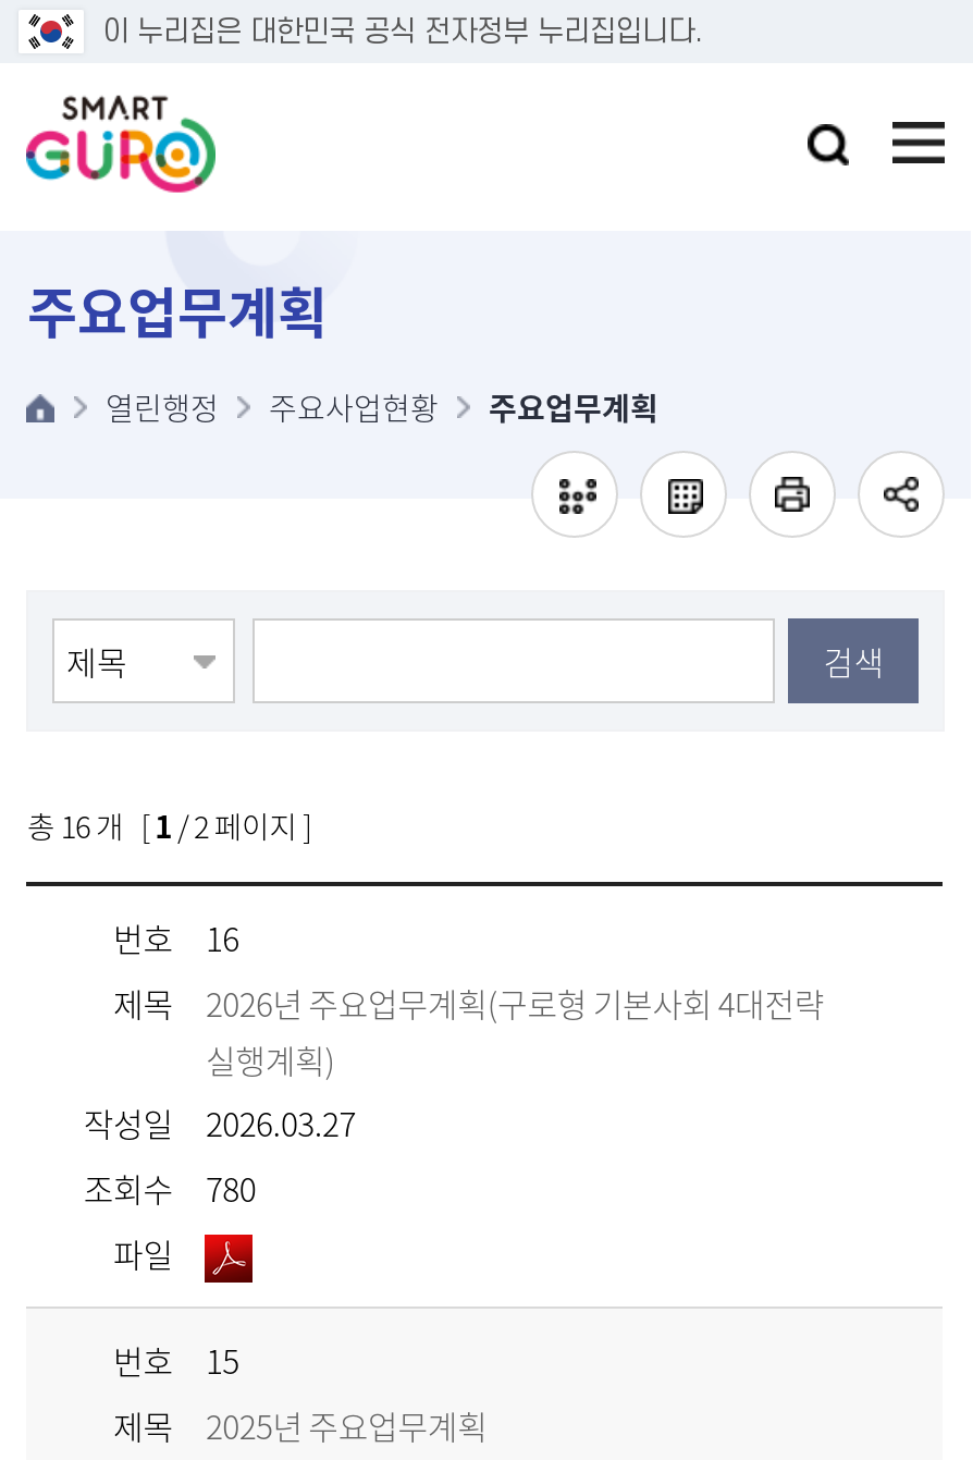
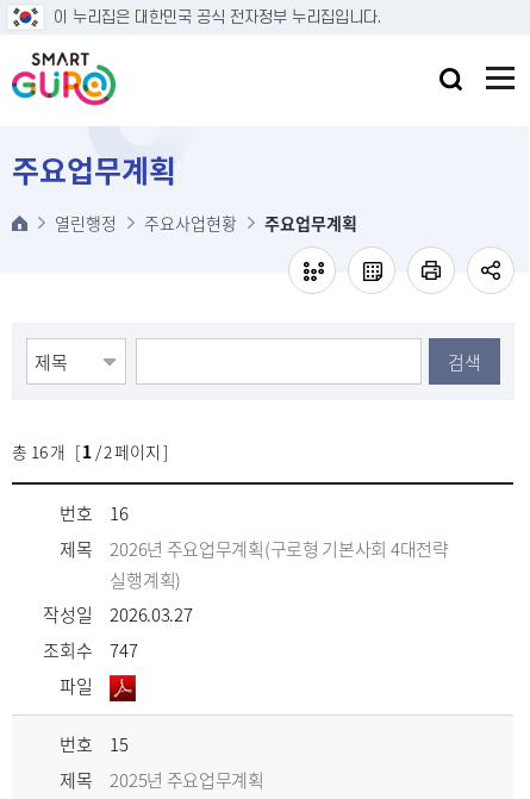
[83,1165,256,1213] 조회수 780 -> [43,637,138,663] 조회수 747

